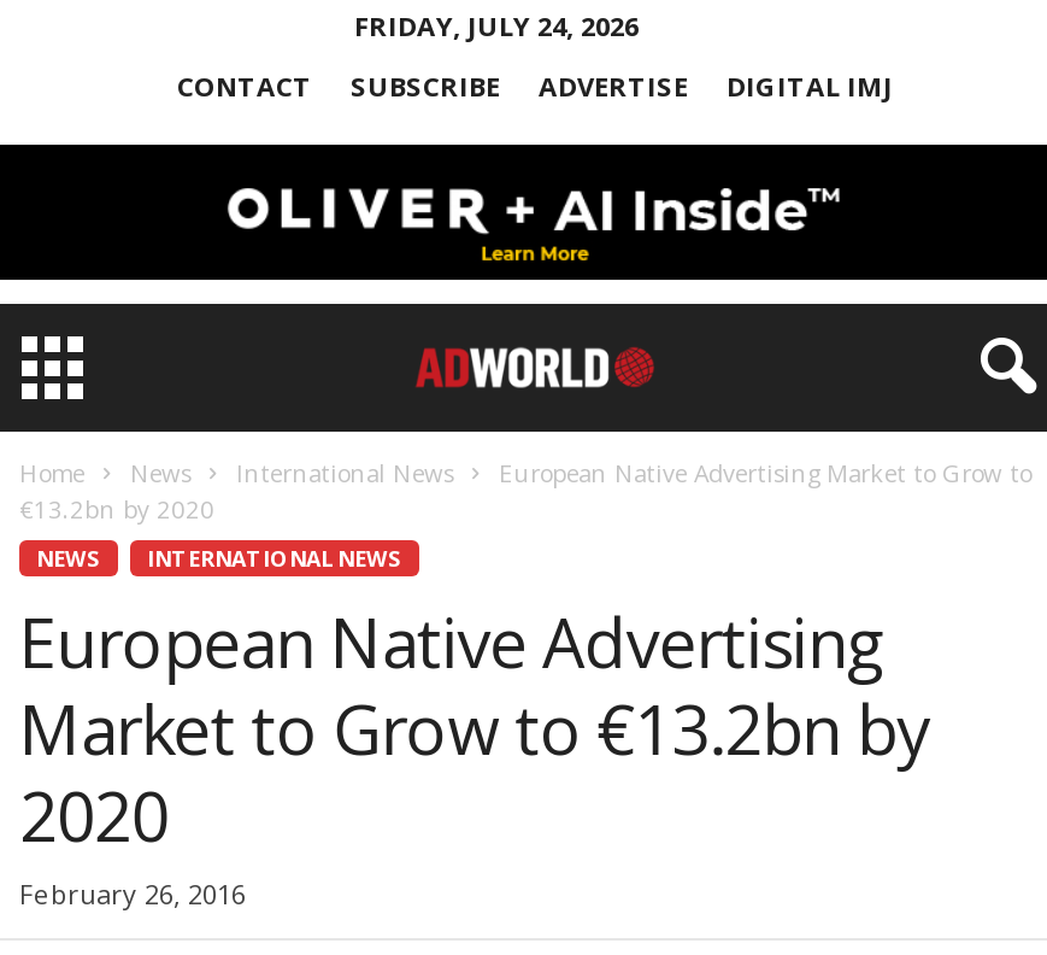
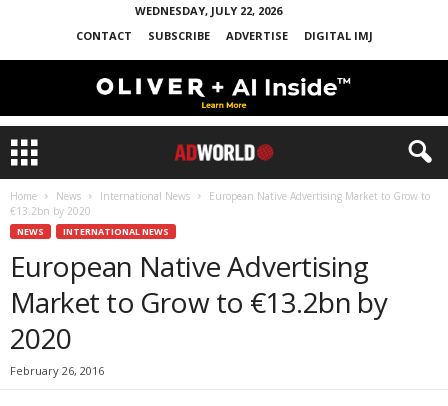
[354,7,639,43] FRIDAY, JULY 24, 2026 -> [134,3,281,18] WEDNESDAY, JULY 22, 2026

